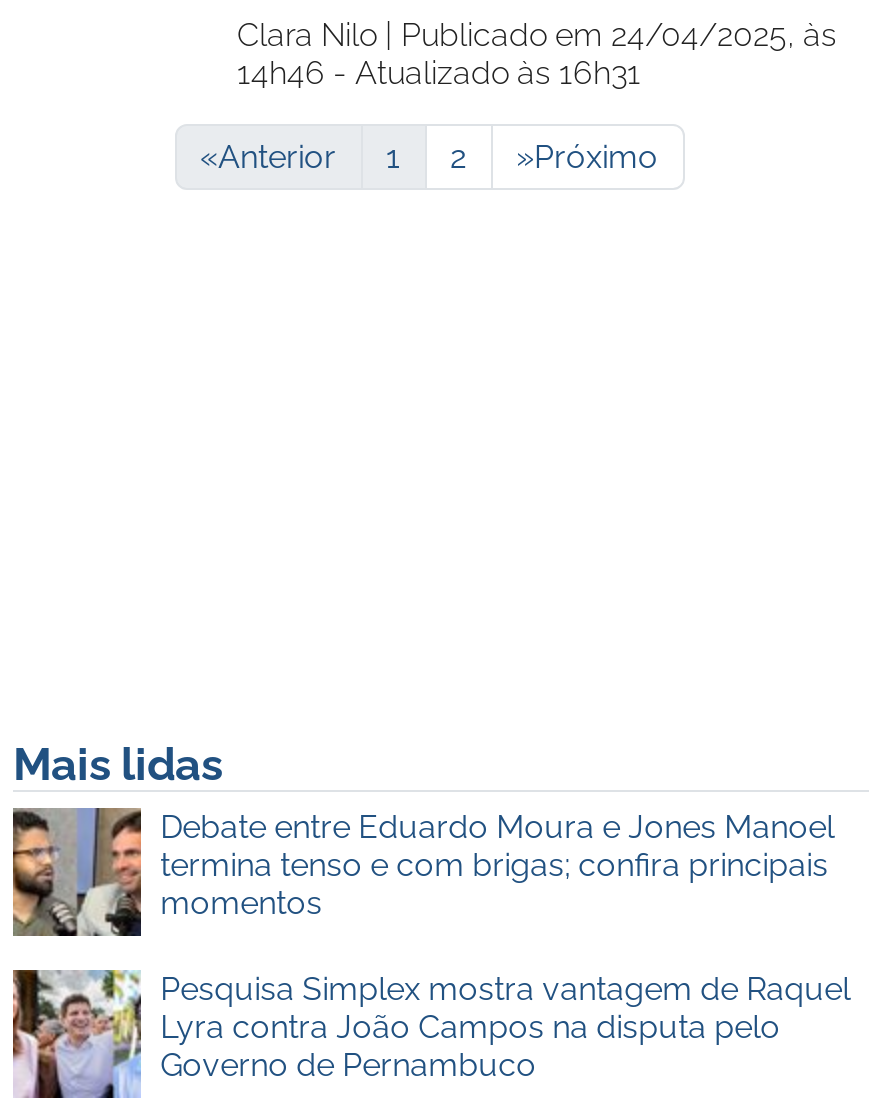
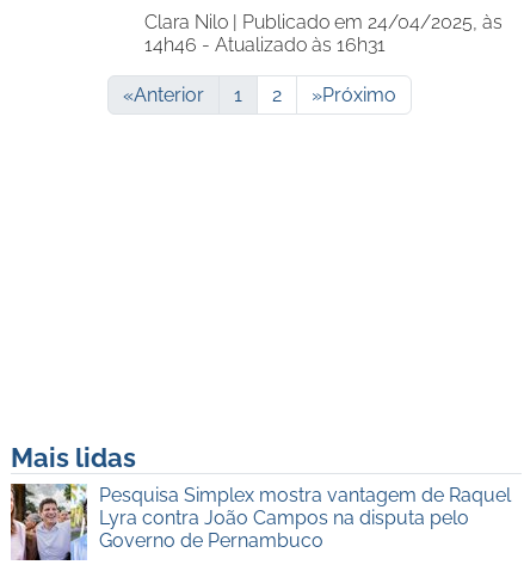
[11,806,834,938] [image] | Debate entre Eduardo Moura e Jones Manoel | termina tenso e com brigas; confira principais | momentos -> none

